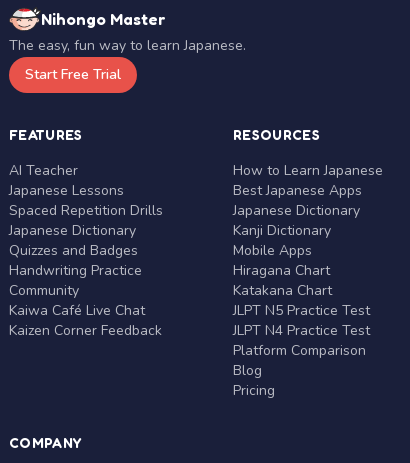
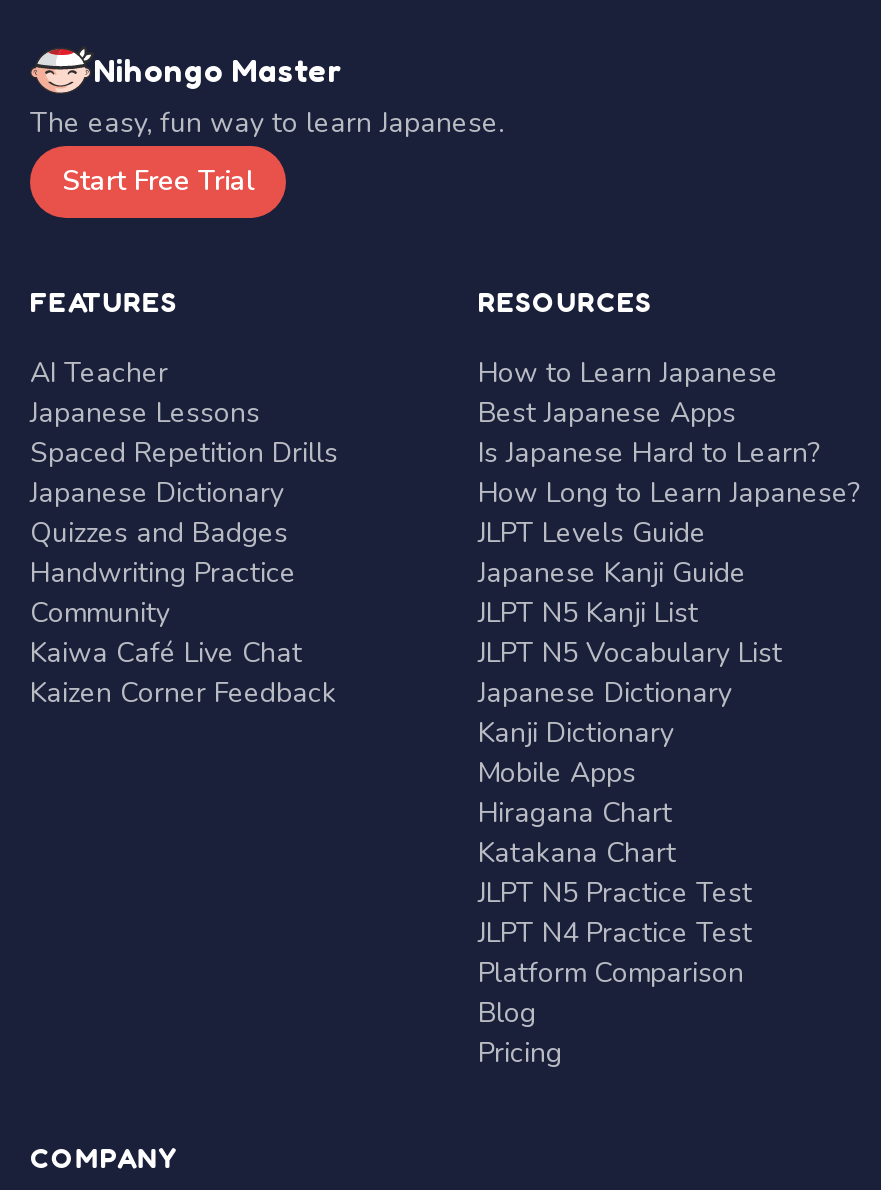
none -> [478,434,860,672] Is Japanese Hard to Learn? | How Long to Learn Japanese? | JLPT Levels Guide | Japanese Kanji Guide | JLPT N5 Kanji List | JLPT N5 Vocabulary List

